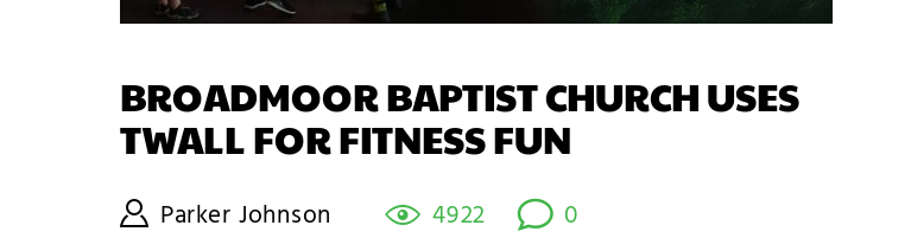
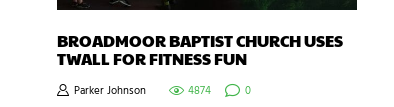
[432,197,578,237] 4922 0 -> [188,83,251,100] 4874 0

